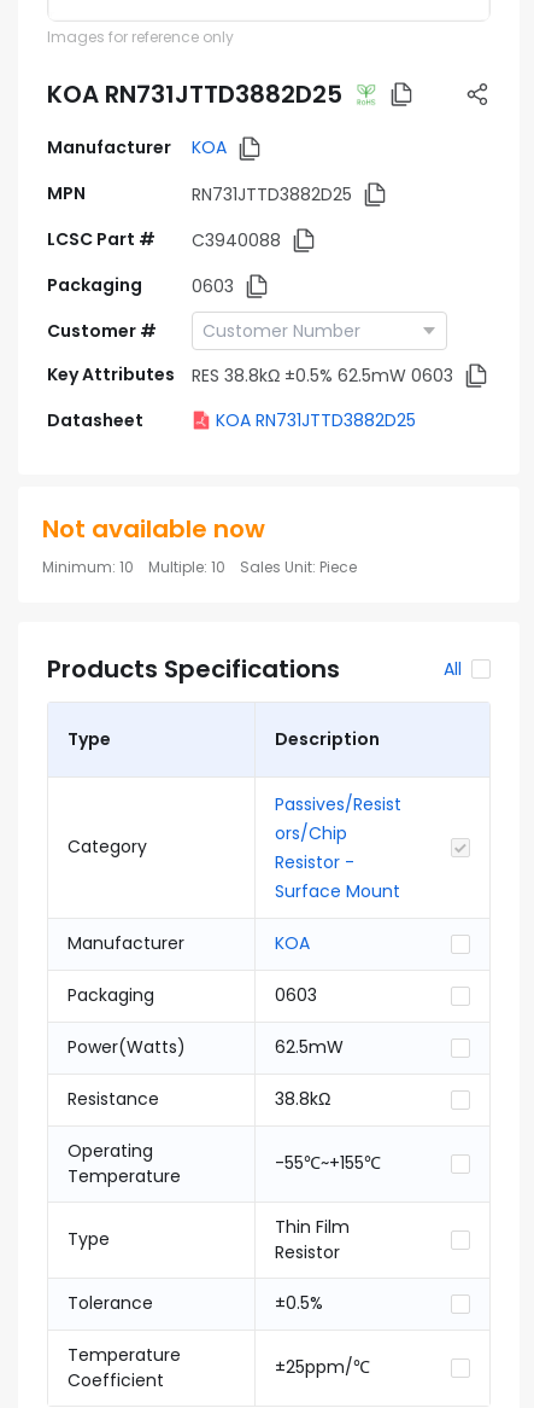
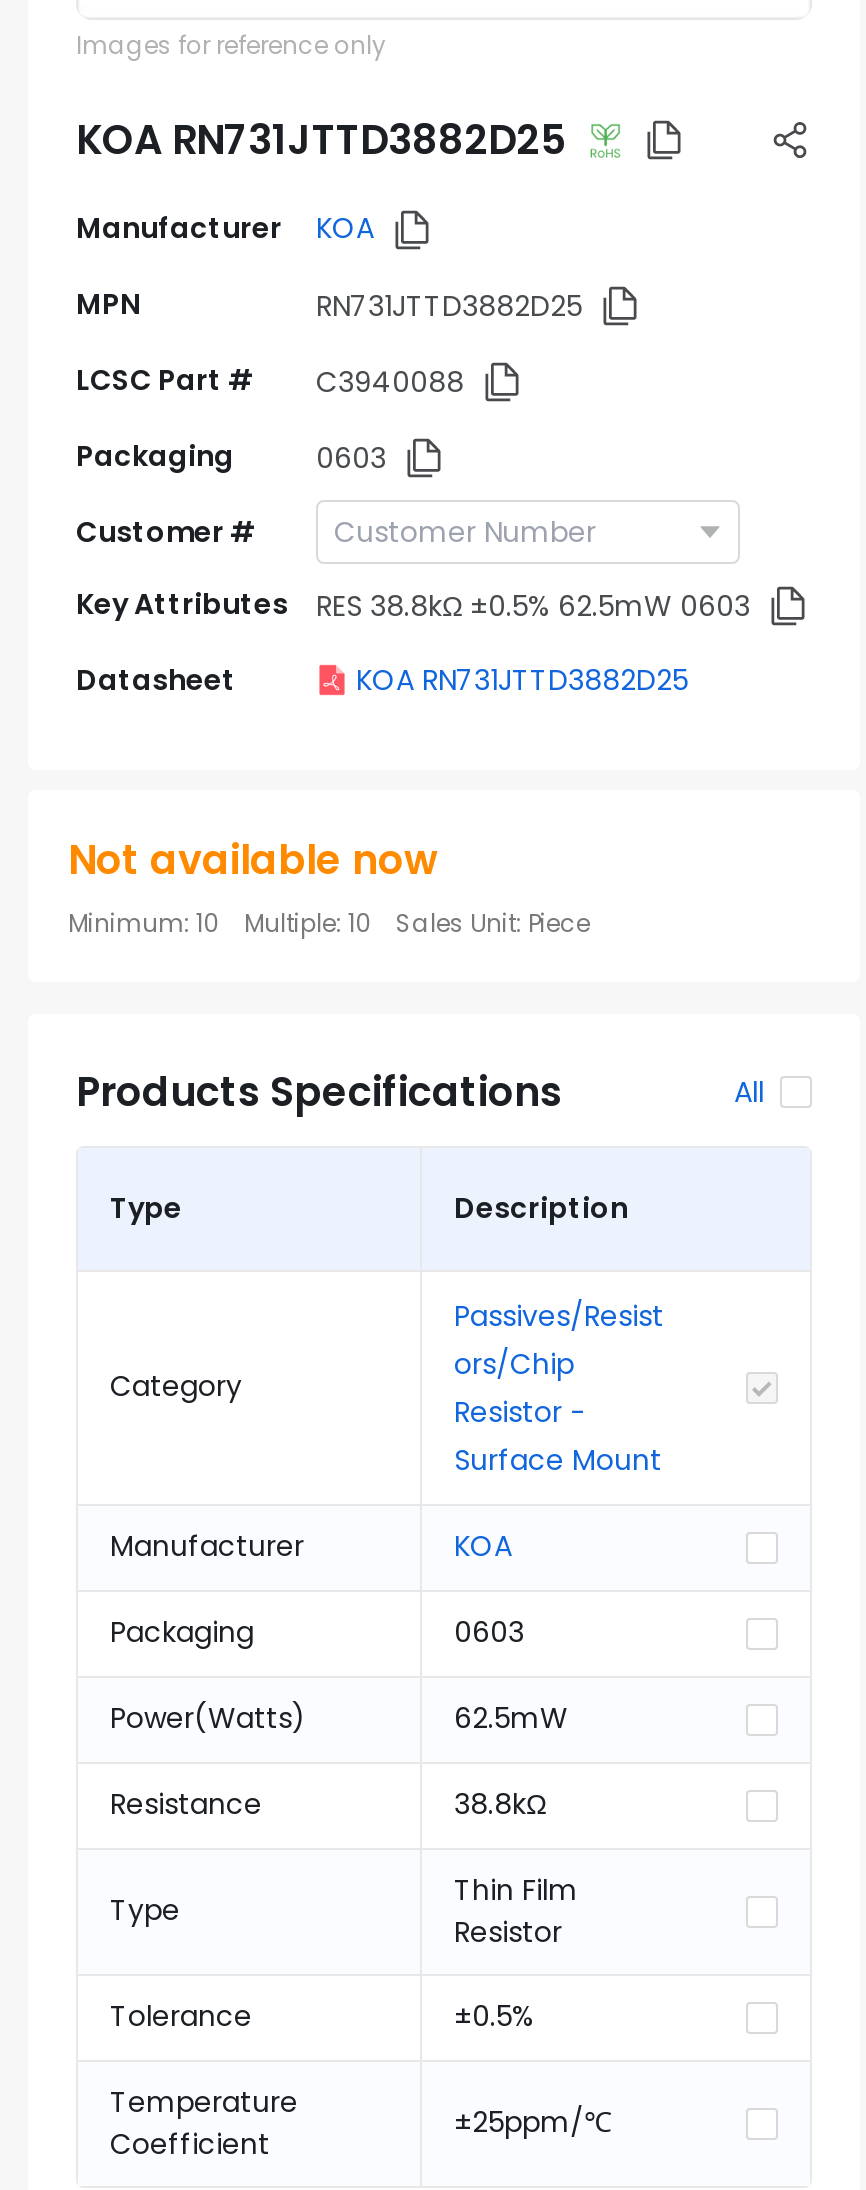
[68,1139,181,1188] Operating | Temperature -> none
[275,1151,381,1175] -55℃~+155℃ -> none

